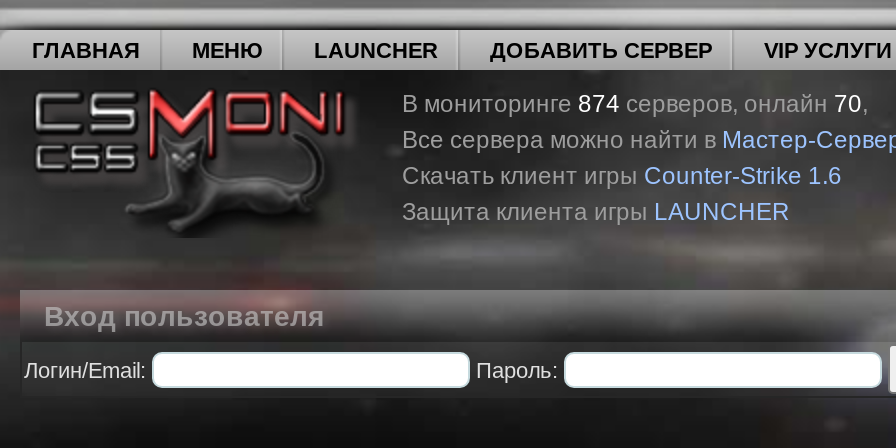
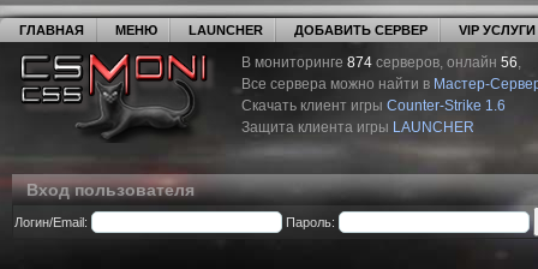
[402,90,868,118] В мониторинге 874 серверов, онлайн 70, -> [241,54,521,71] В мониторинге 874 серверов, онлайн 56,

